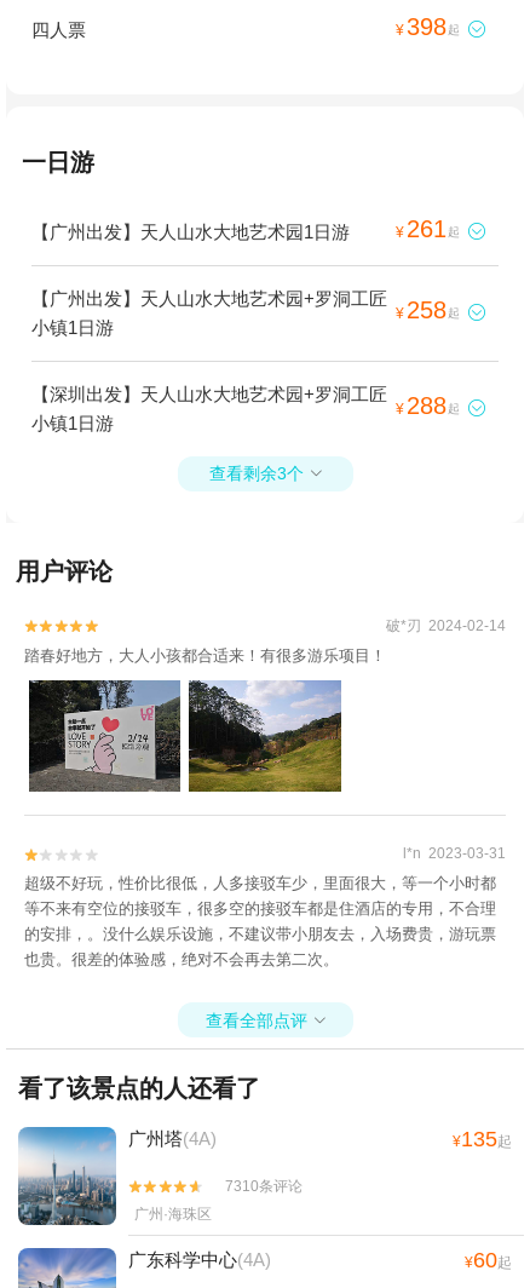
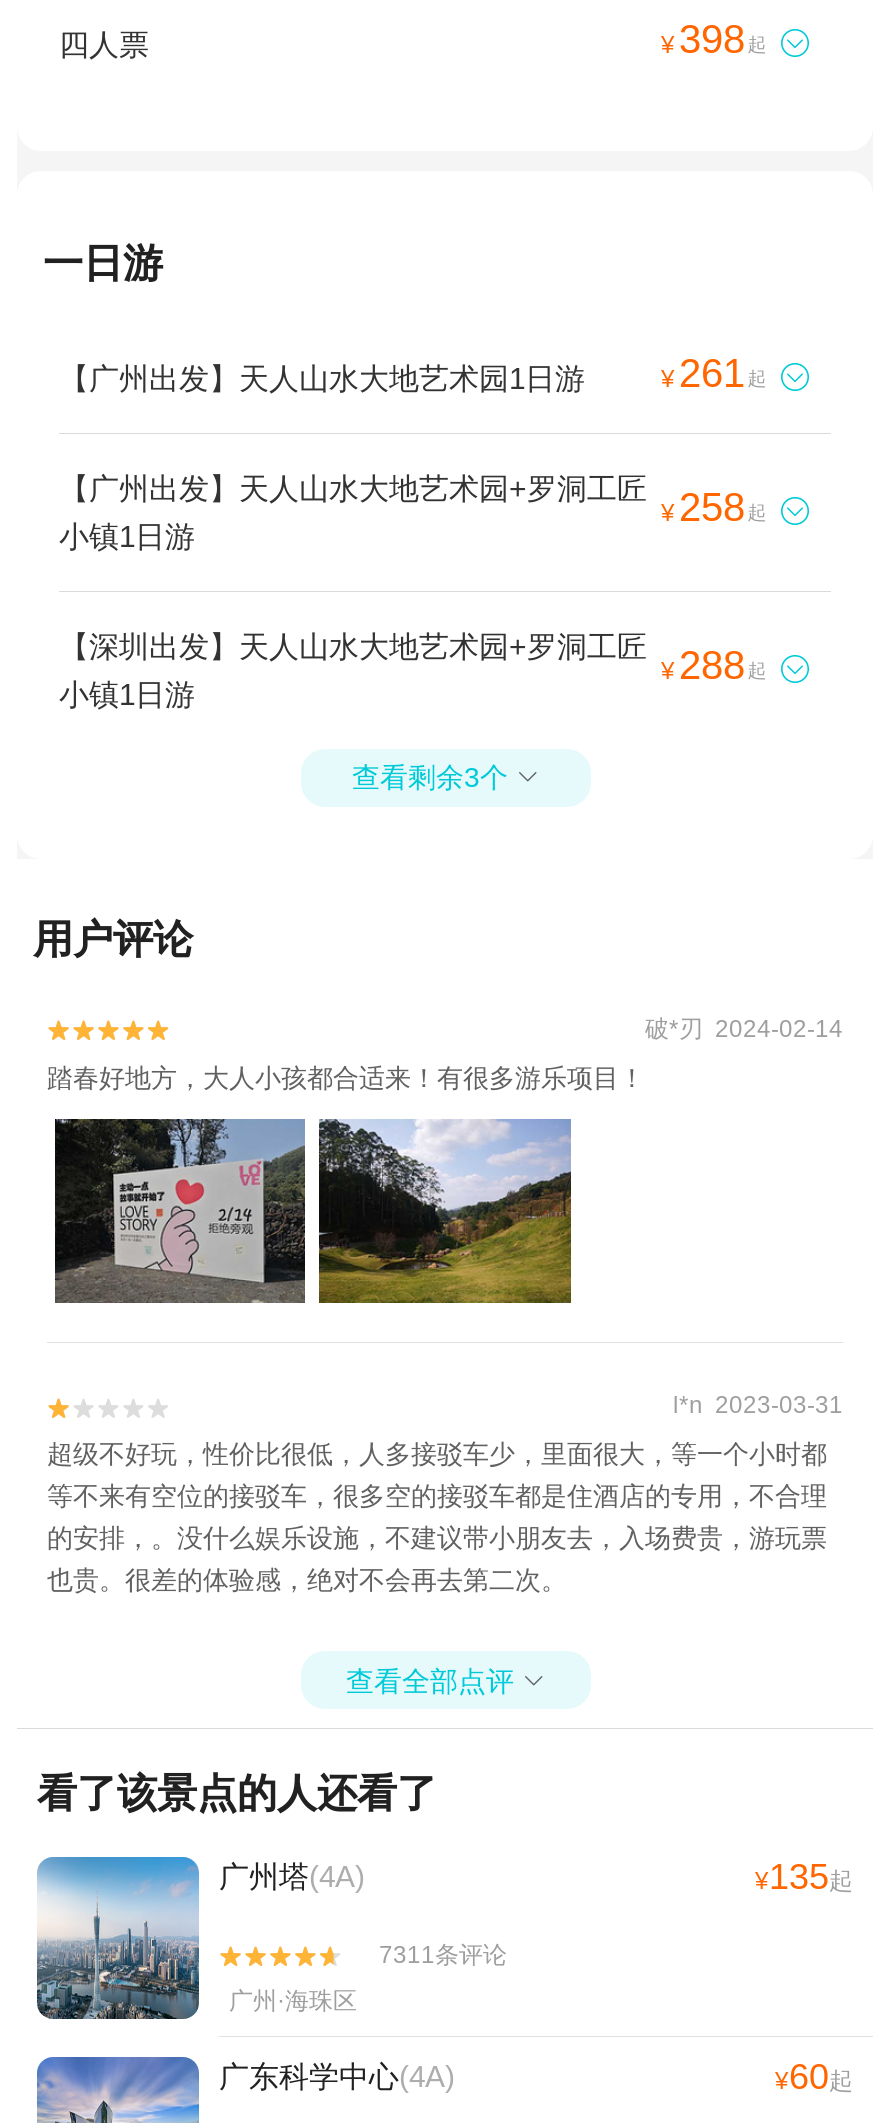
[225,1178,303,1195] 7310条评论 -> [379,1941,507,1969] 7311条评论

